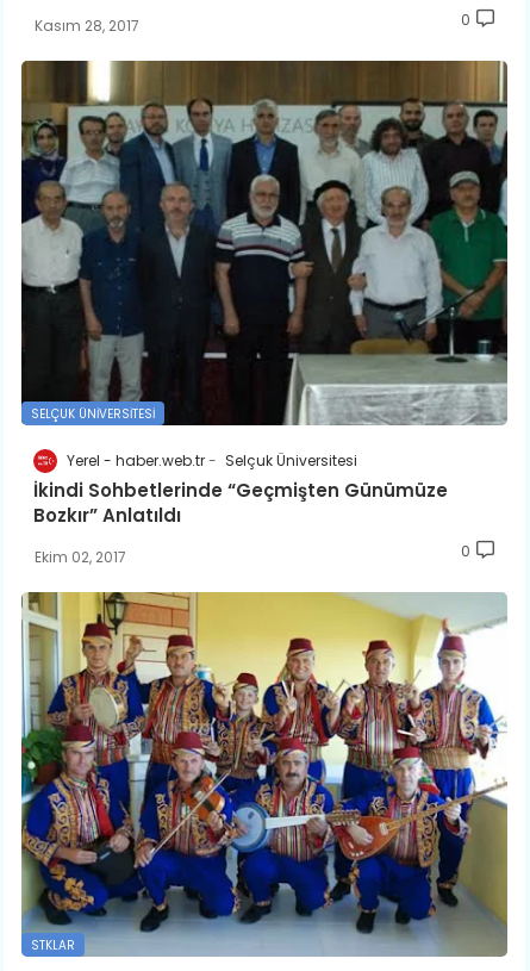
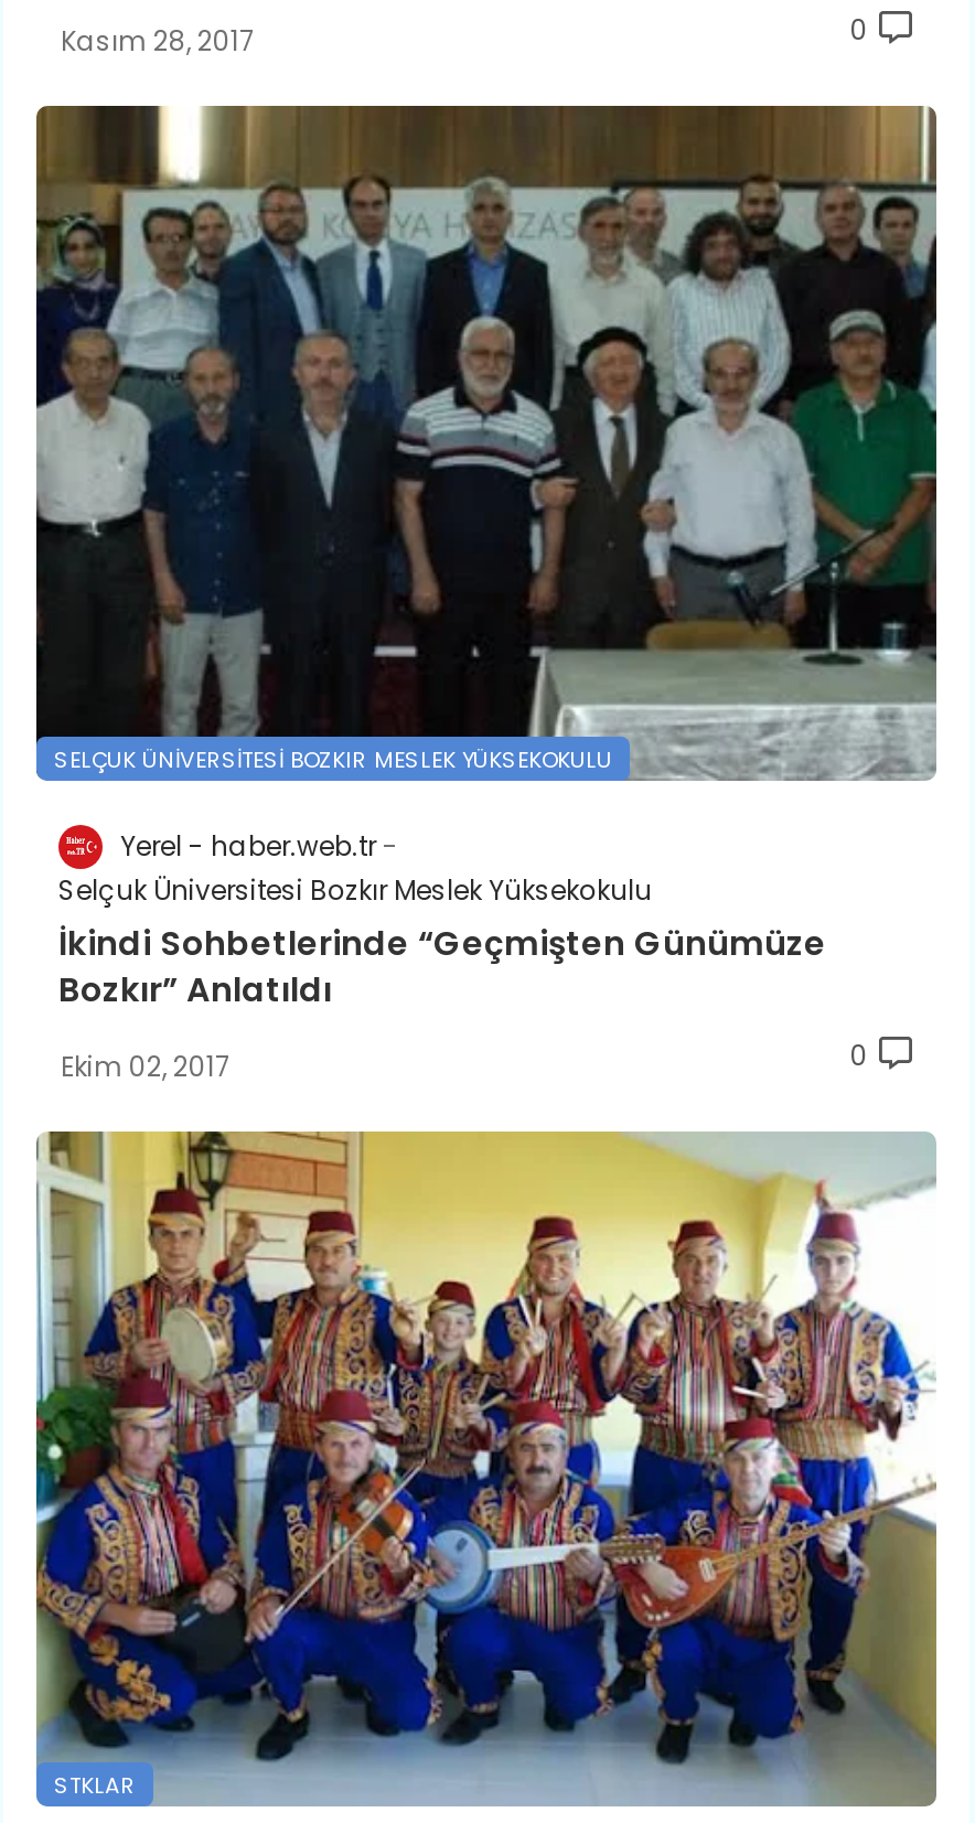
[31,405,155,423] SELÇUK ÜNIVERSITESI -> [54,744,612,777] SELÇUK ÜNIVERSITESI BOZKIR MESLEK YÜKSEKOKULU
[225,451,357,471] Selçuk Üniversitesi -> [58,872,652,909] Selçuk Üniversitesi Bozkır Meslek Yüksekokulu

